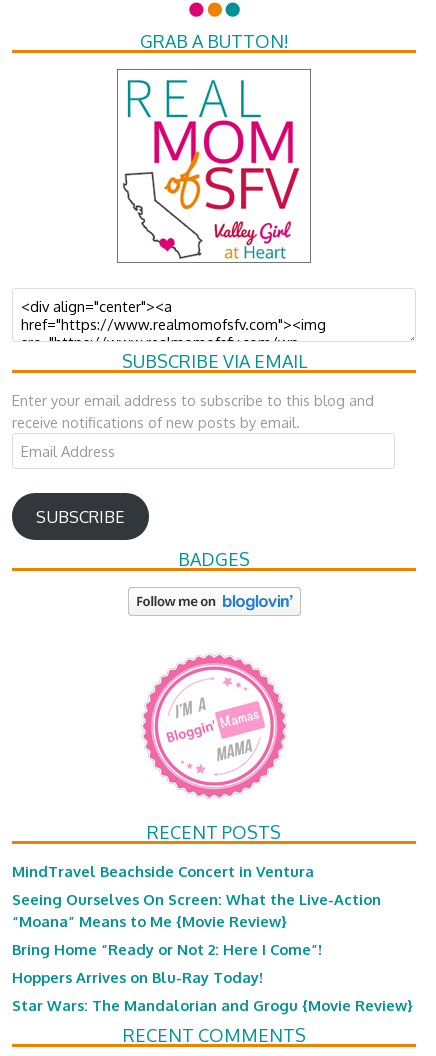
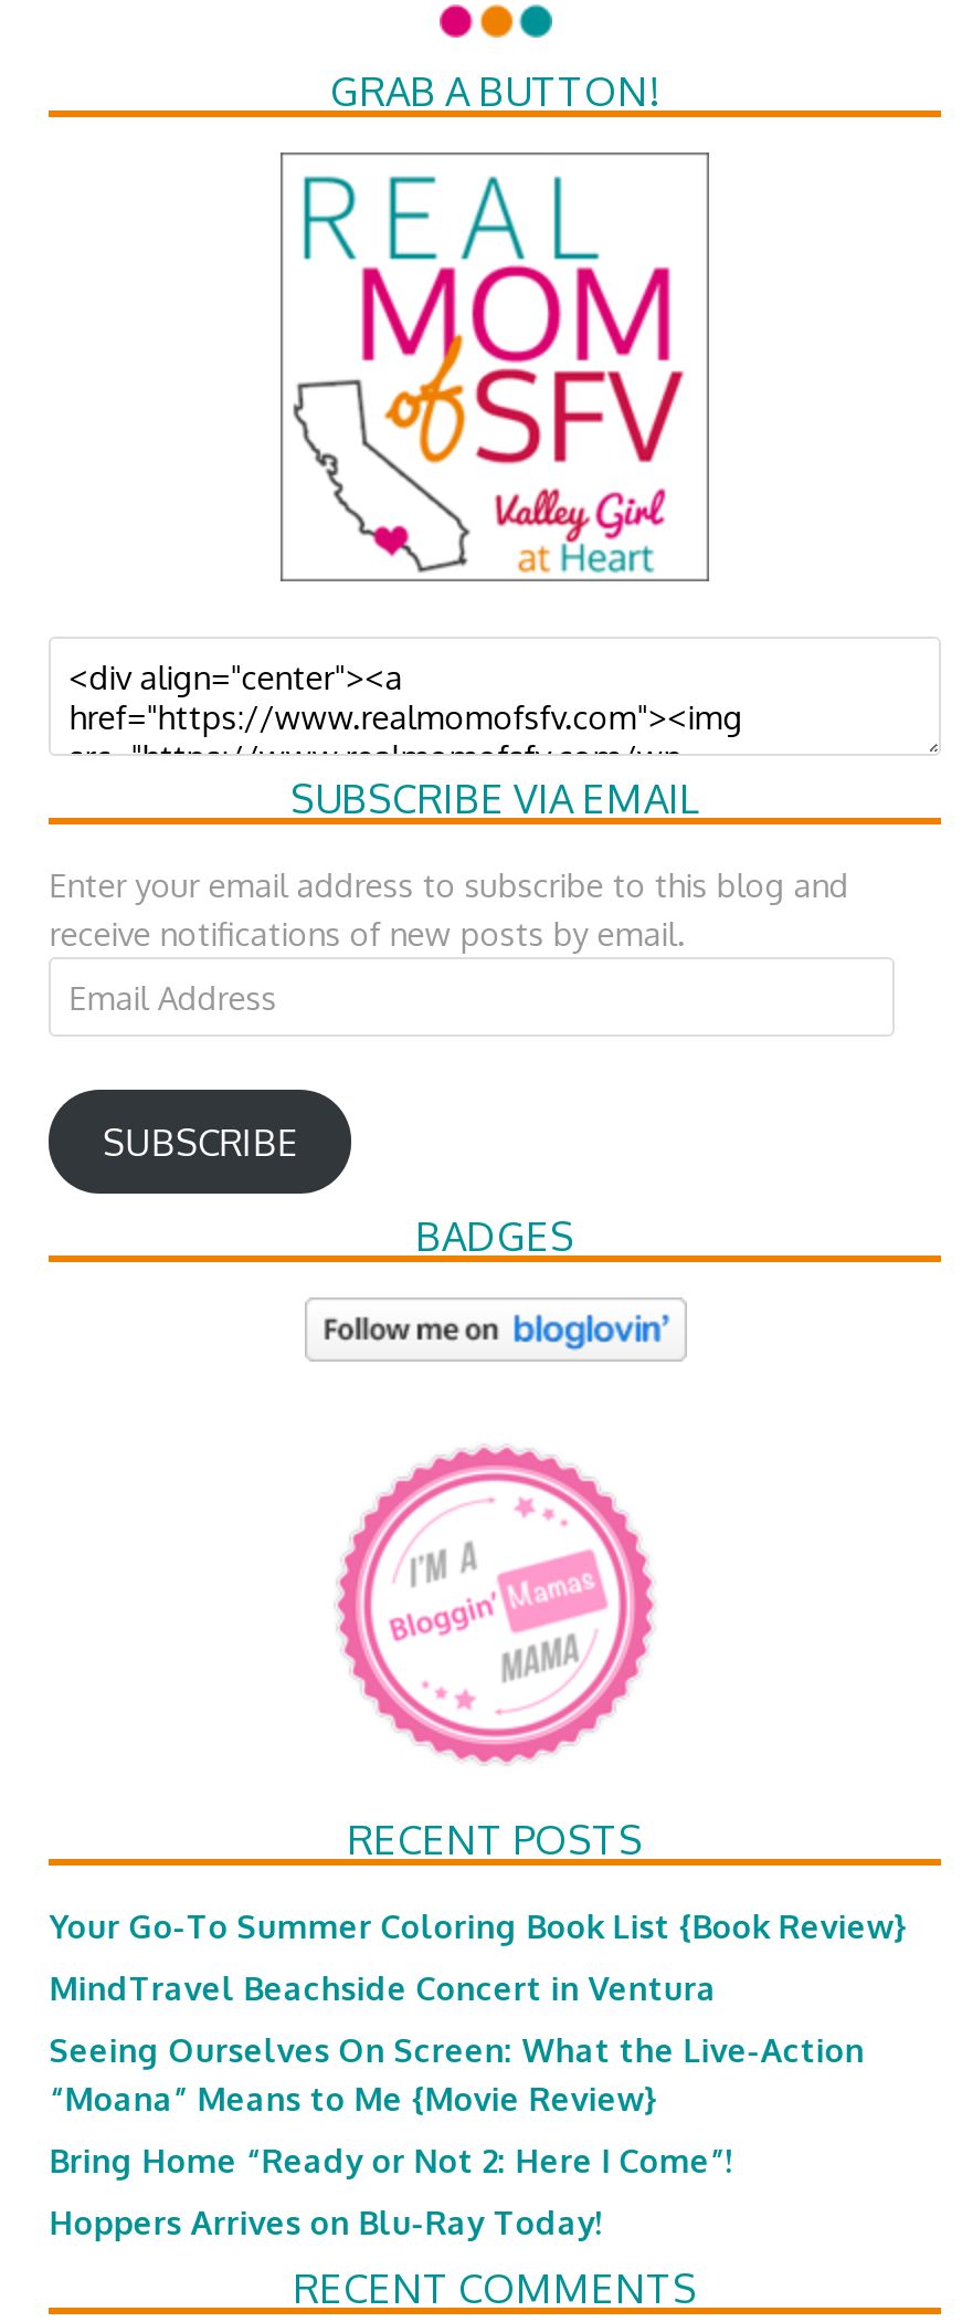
none -> [49,1905,907,1945] Your Go-To Summer Coloring Book List {Book Review}
moved [12,862,381,986] -> [49,1967,865,2241]: MindTravel Beachside Concert in Ventura | Seeing Ourselves On Screen: What the Live-Action | “Moana” Means to Me {Movie Review} | Bring Home “Ready or Not 2: Here I Come”! | Hoppers Arrives on Blu-Ray Today!
[12,996,413,1014] Star Wars: The Mandalorian and Grogu {Movie Review} -> none

